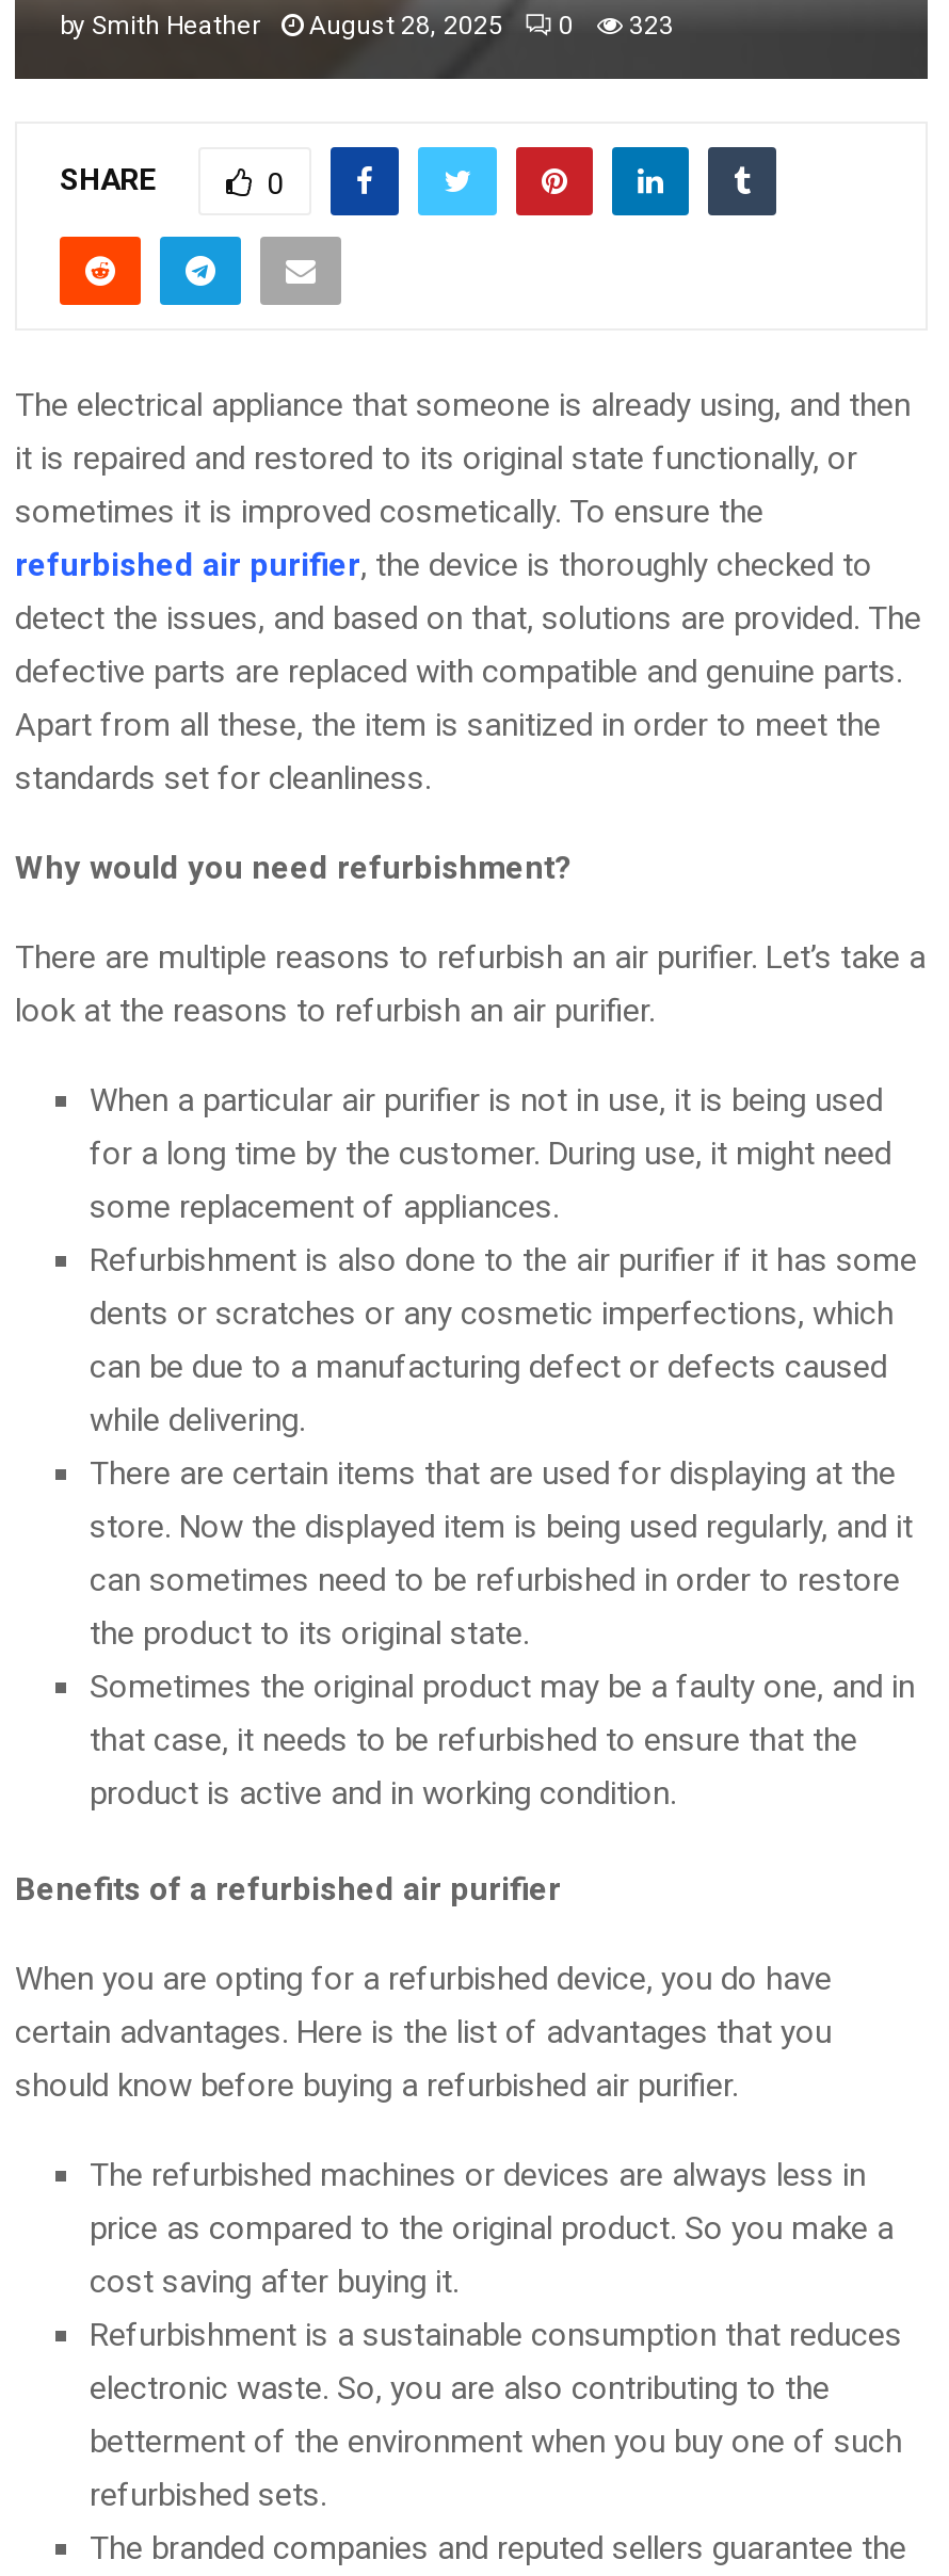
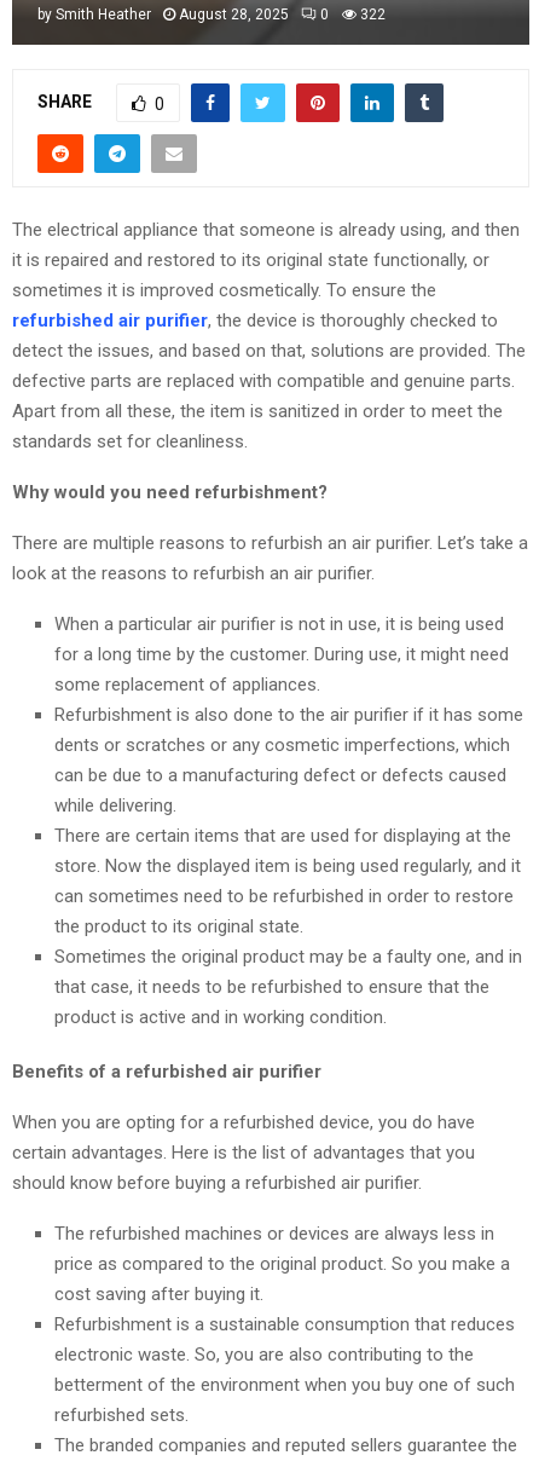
[60,11,674,41] by Smith Heather August 28, 2025 0 323 -> [37,6,386,23] by Smith Heather August 28, 2025 0 322

